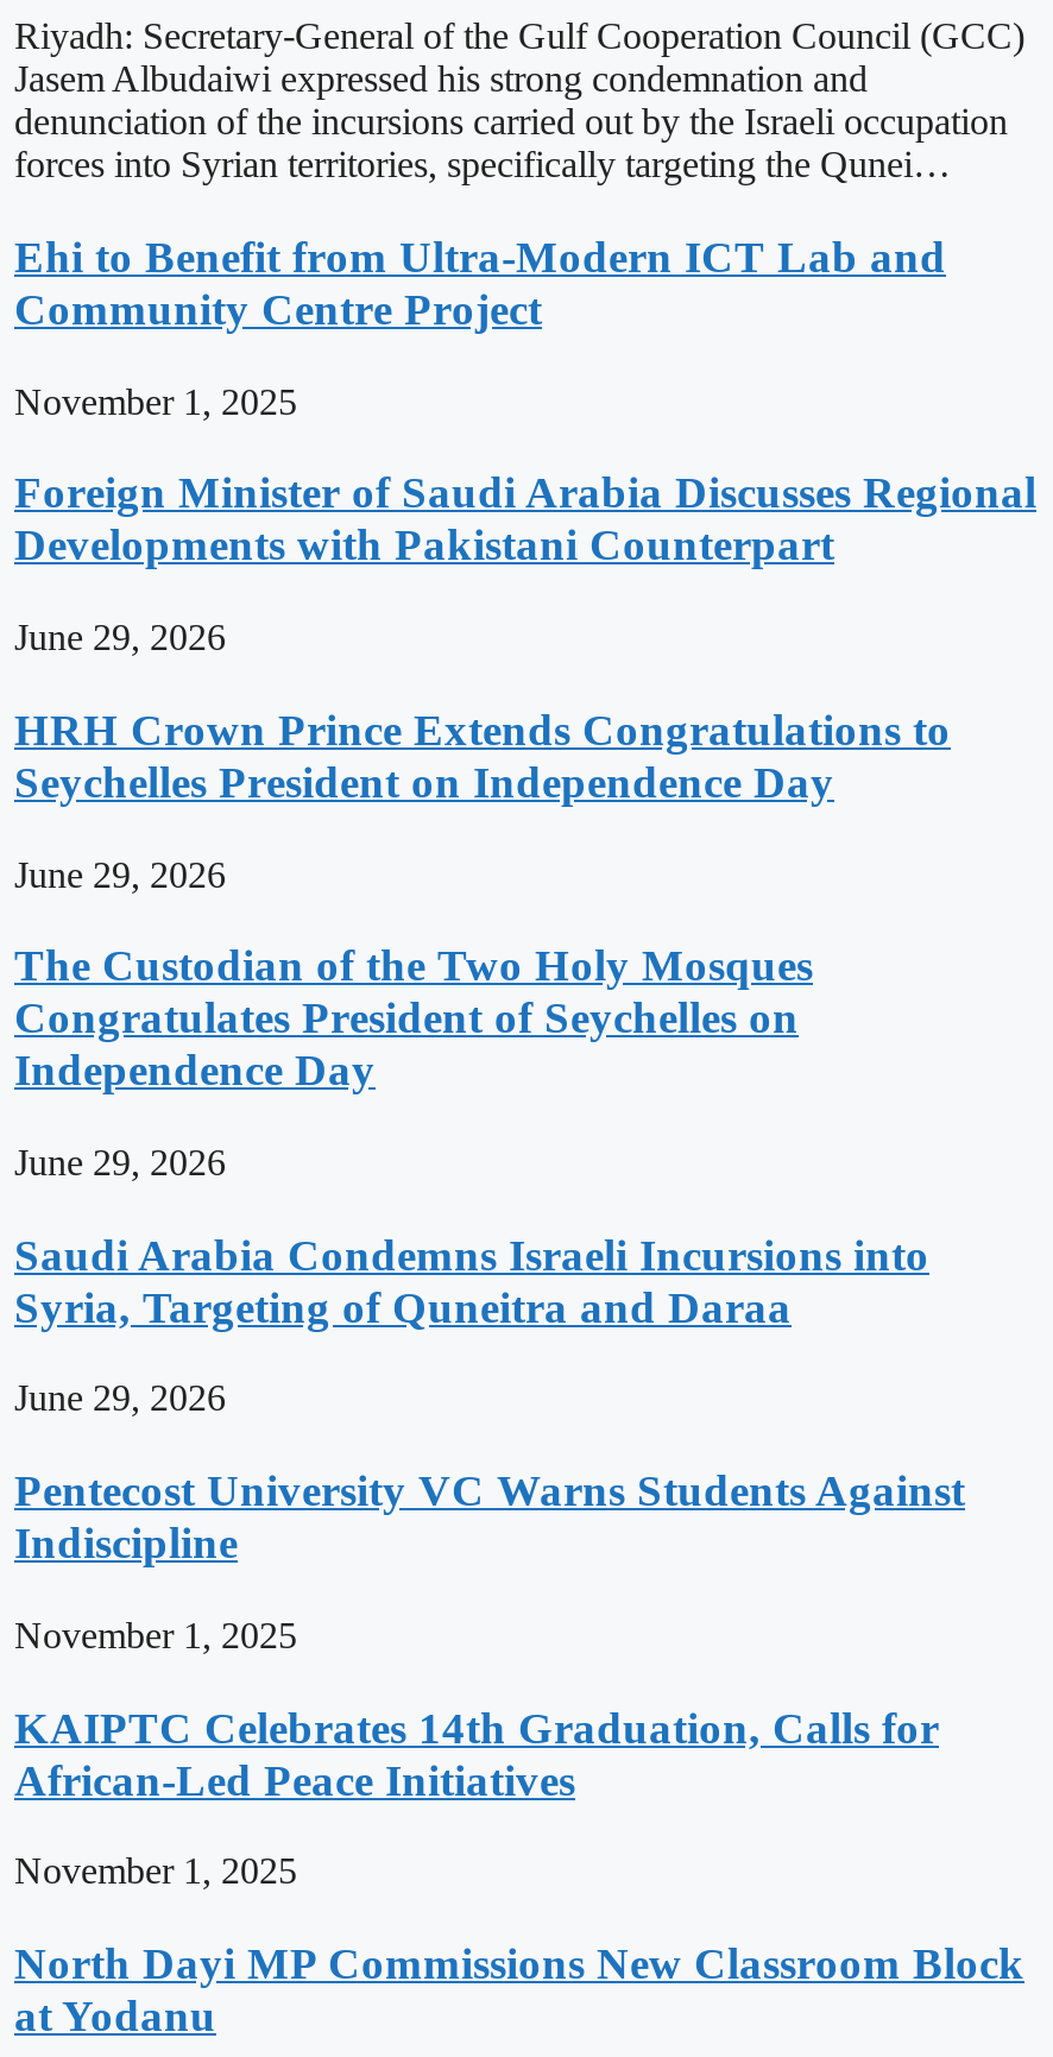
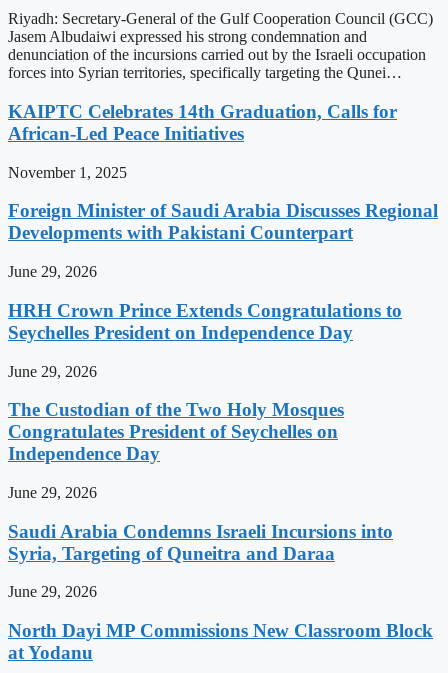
[14,231,946,334] Ehi to Benefit from Ultra-Modern ICT Lab and | Community Centre Project -> none
[14,1465,965,1891] Pentecost University VC Warns Students Against | Indiscipline | November 1, 2025 | November 1, 2025 -> none
moved [14,1702,939,1804] -> [8,101,397,144]: KAIPTC Celebrates 14th Graduation, Calls for | African-Led Peace Initiatives

